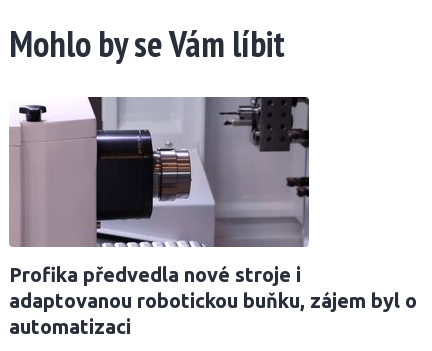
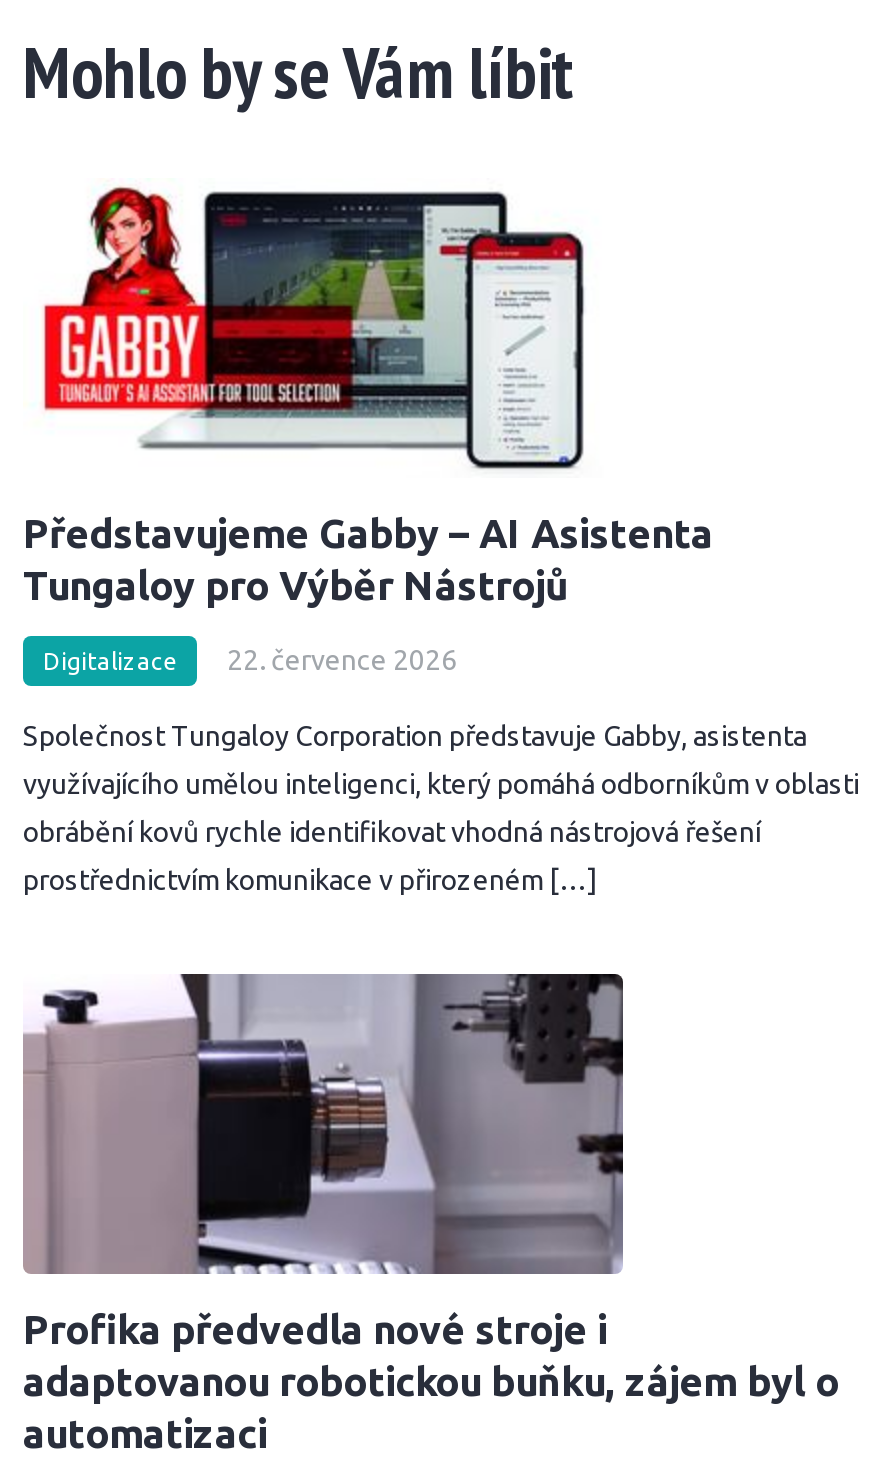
none -> [23,184,859,896] [image] | Představujeme Gabby – AI Asistenta | Tungaloy pro Výběr Nástrojů | Digitalizace | 22. července 2026 | Společnost Tungaloy Corporation představuje Gabby, asistenta | využívajícího umělou inteligenci, který pomáhá odborníkům v oblasti | obrábění kovů rychle identifikovat vhodná nástrojová řešení | prostřednictvím komunikace v přirozeném […]

